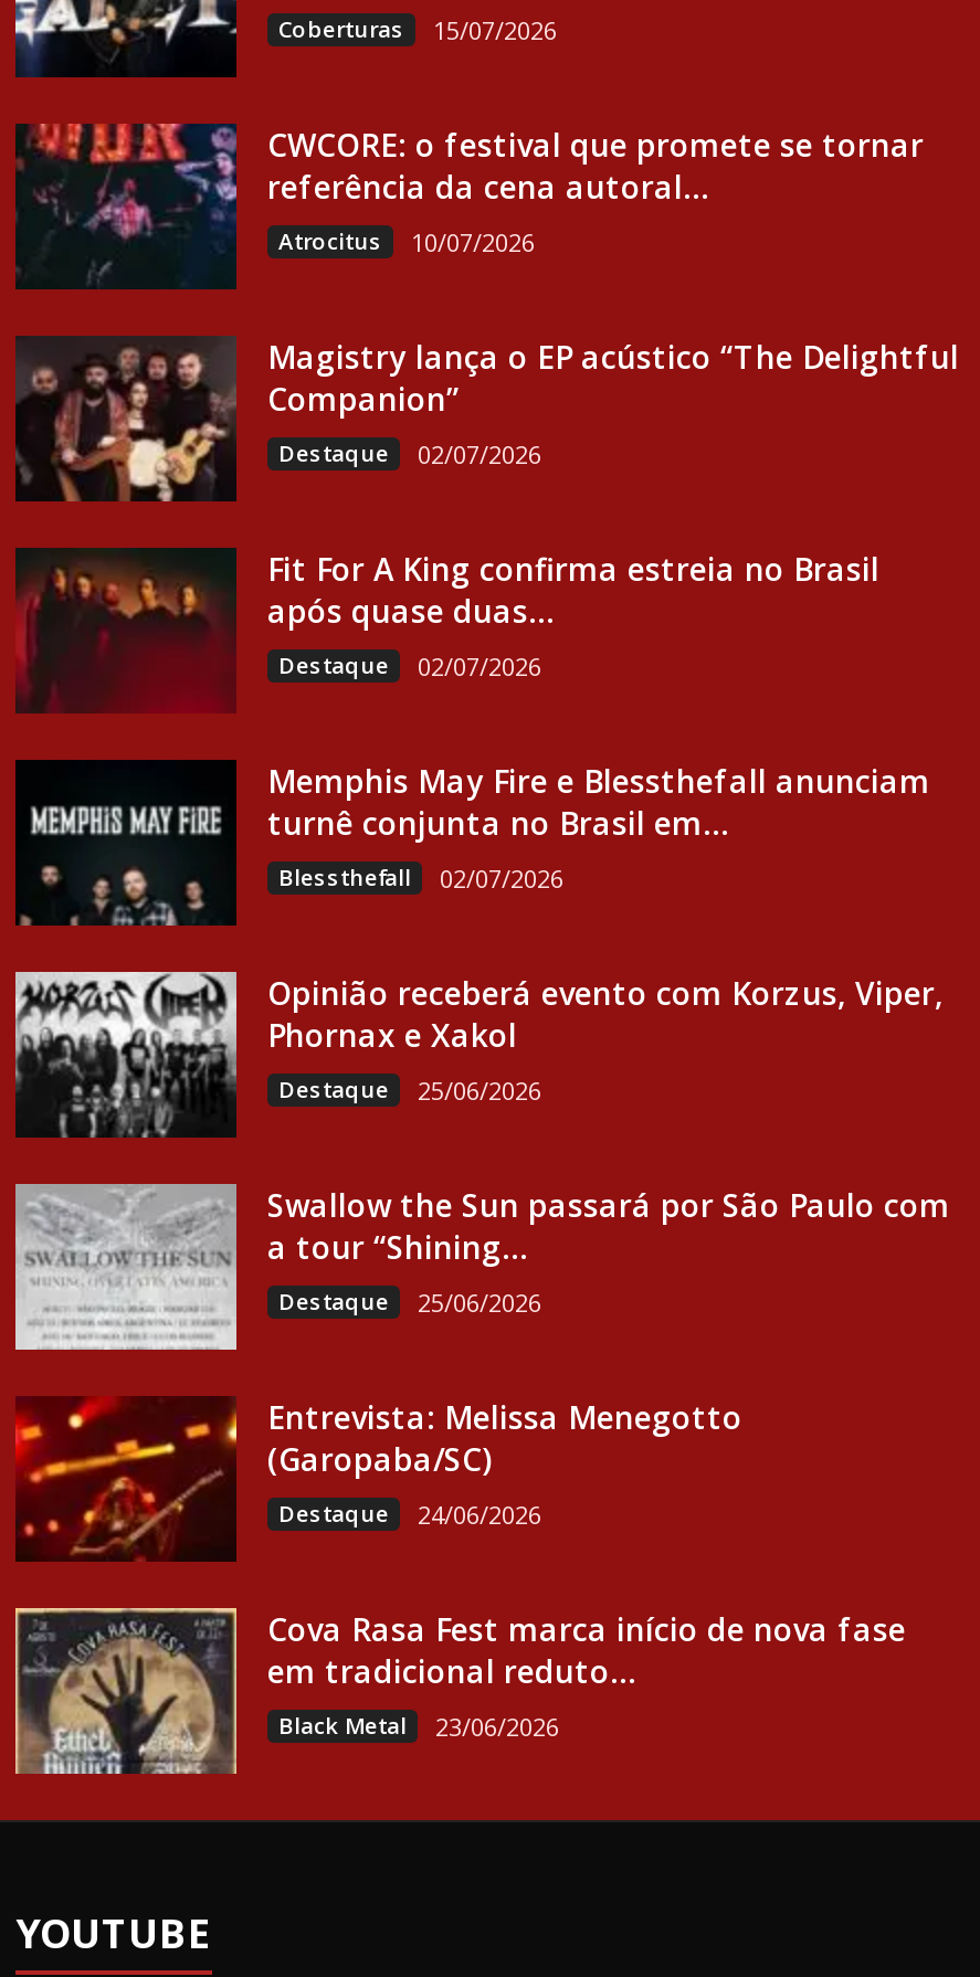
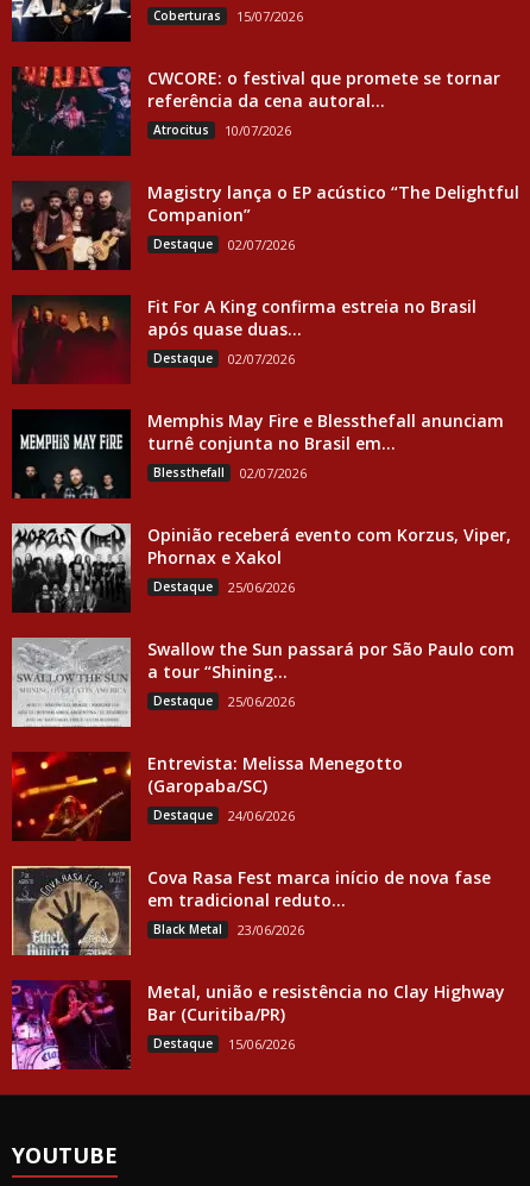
none -> [11,980,505,1071] [image] | Metal, união e resistência no Clay Highway | Bar (Curitiba/PR) | Destaque | 15/06/2026

